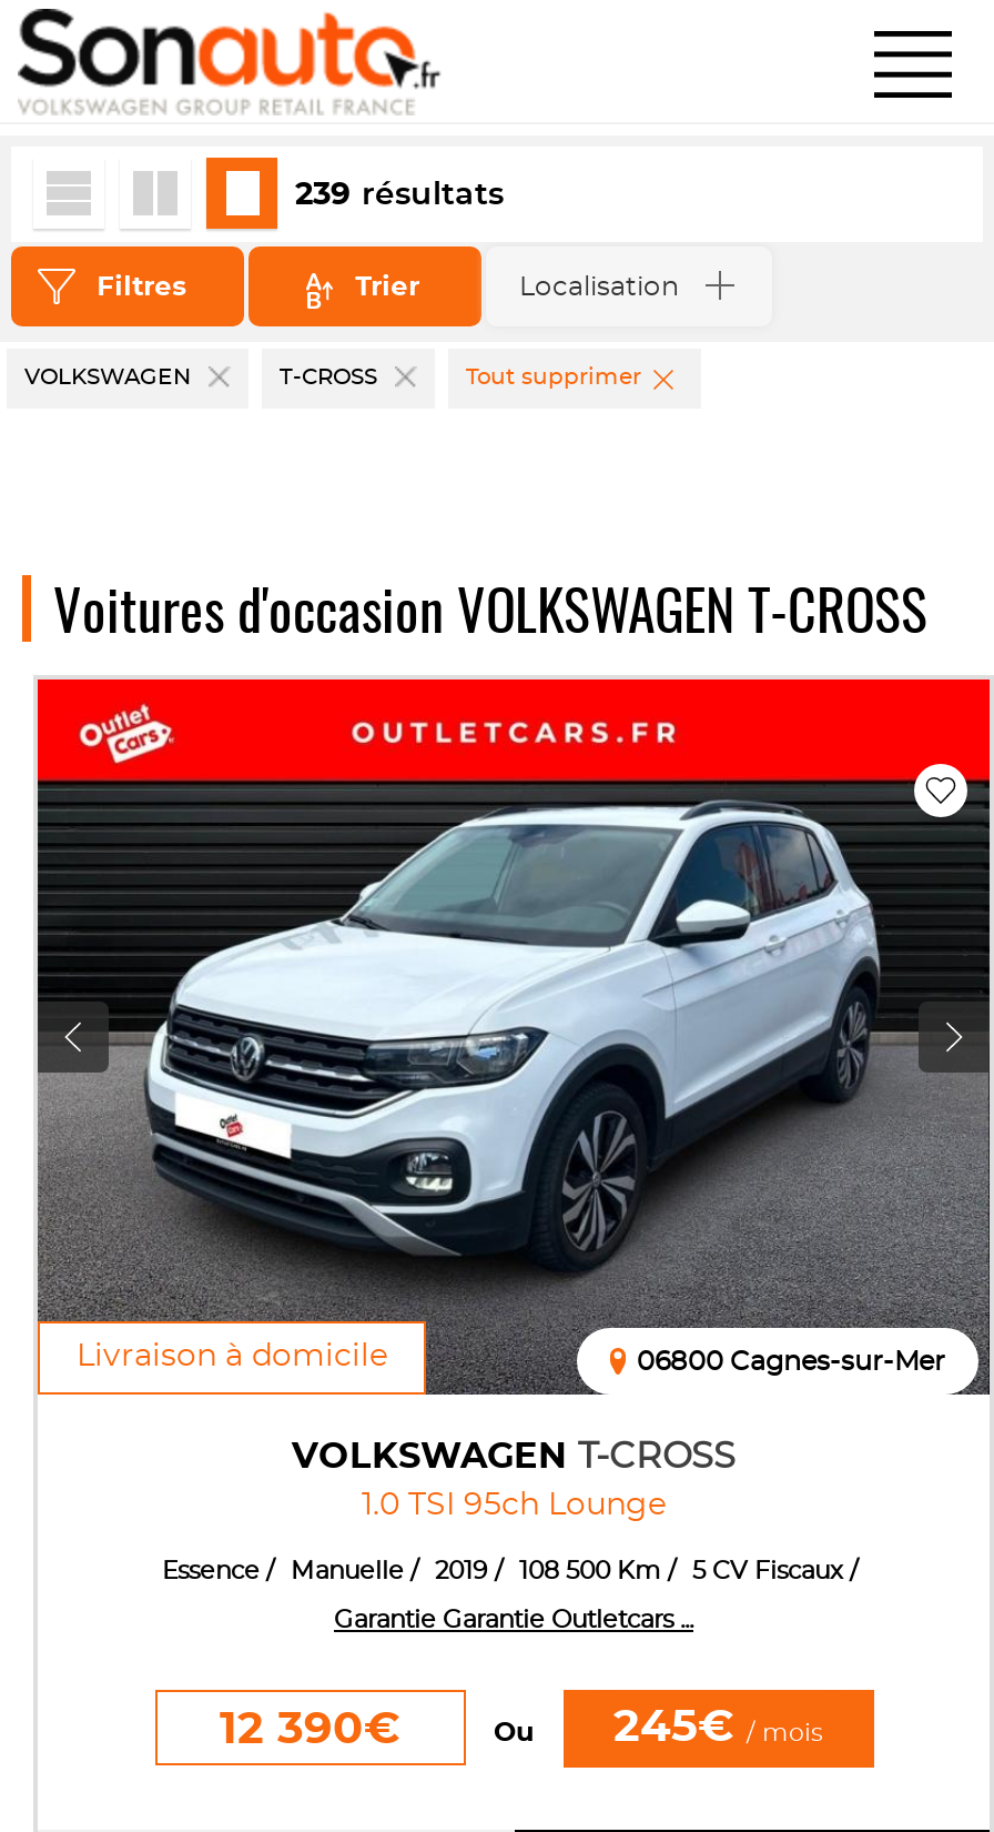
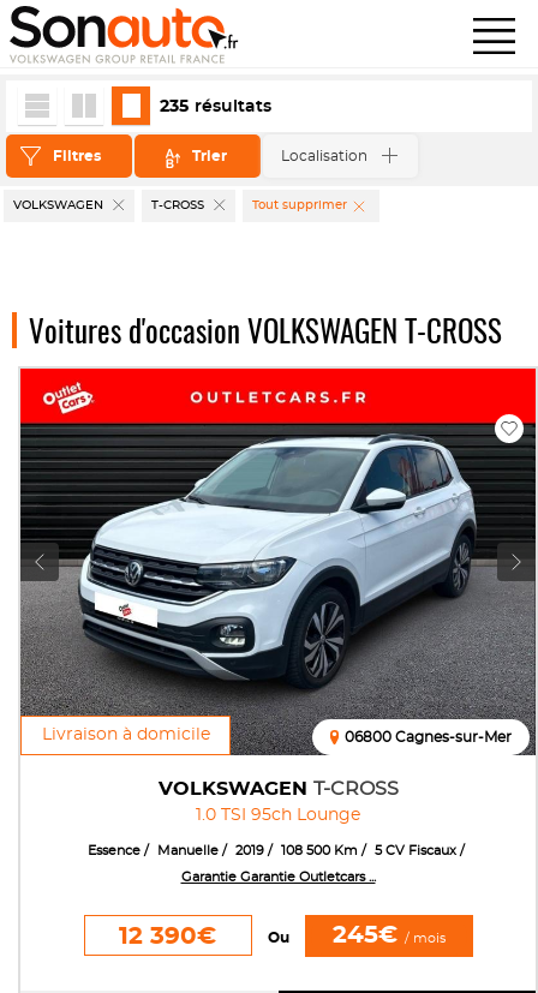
[295,180,504,211] 239 résultats -> [160,98,271,115] 235 résultats

